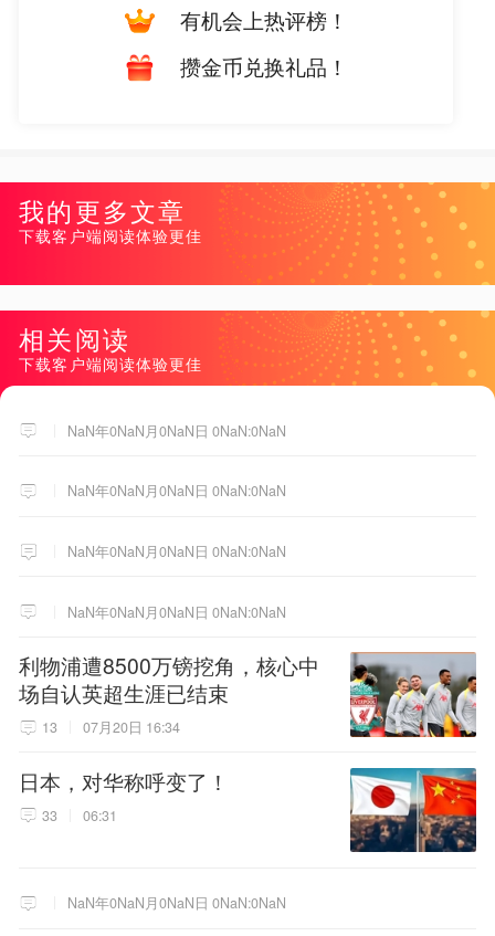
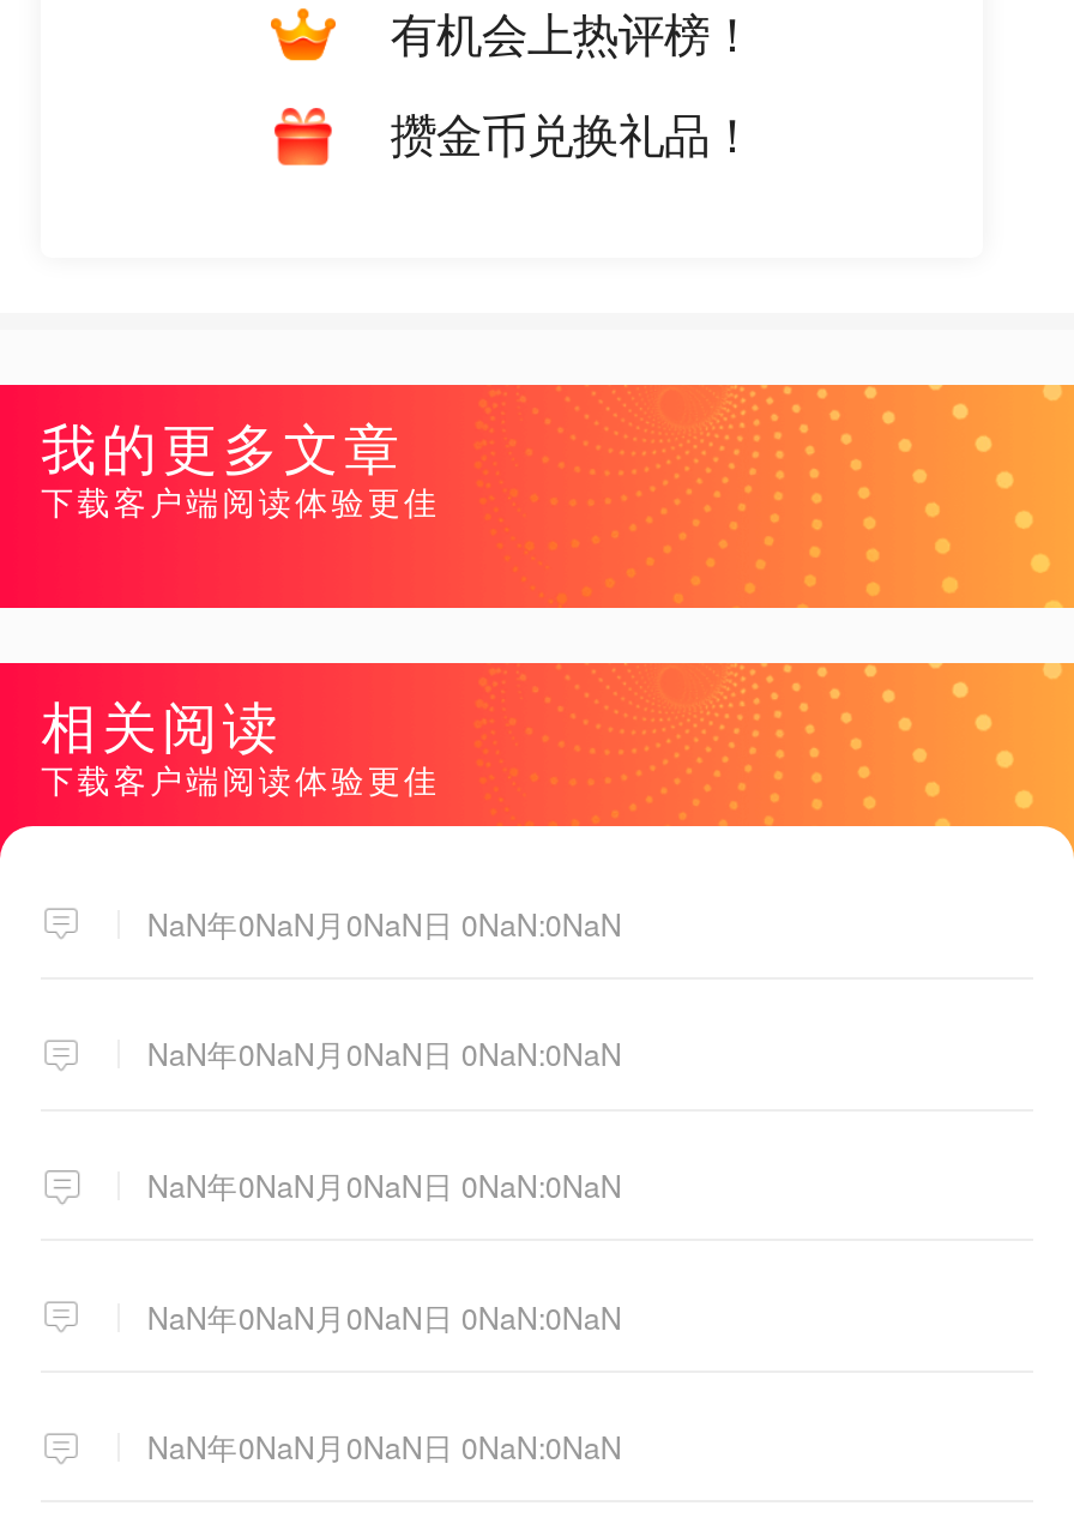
[19,650,477,825] [image] | 利物浦遭8500万镑挖角，核心中 | 场自认英超生涯已结束 | 13 | 07月20日 16:34 | 日本，对华称呼变了！ | 33 | 06:31 -> none
[349,767,477,853] [image] -> none

